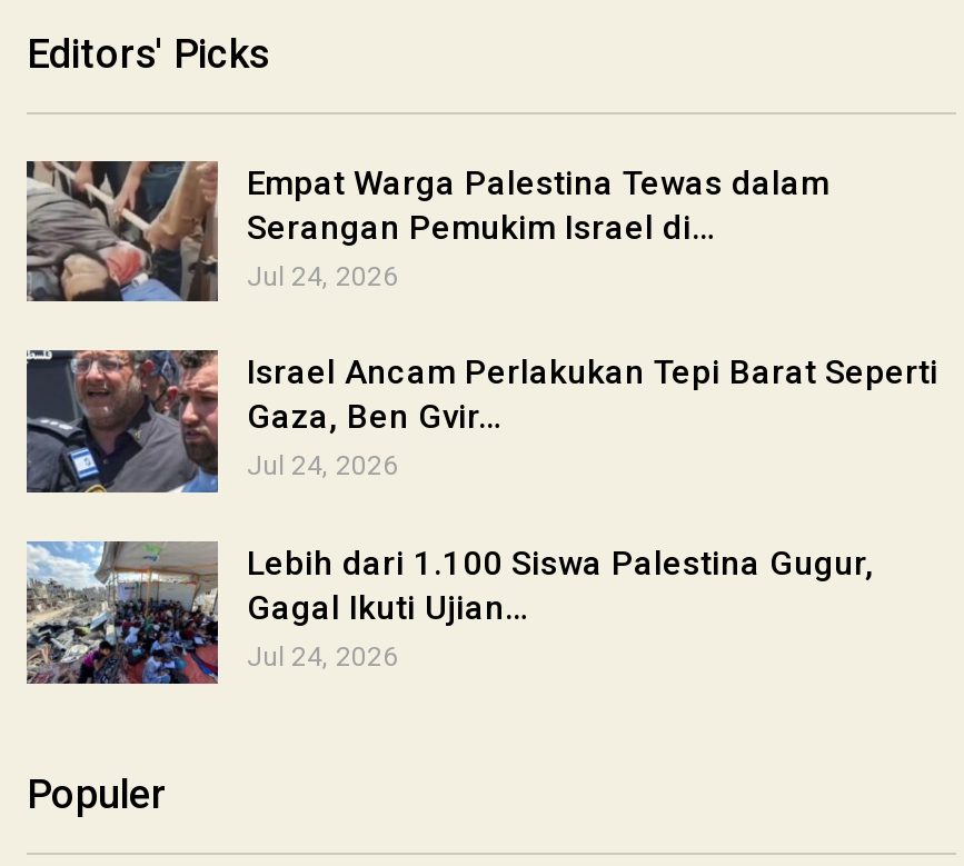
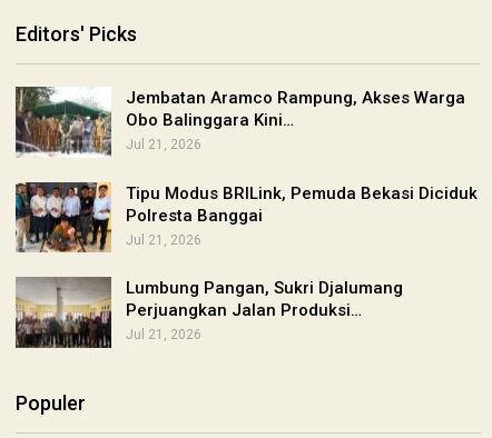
[27,159,829,303] [image] | Empat Warga Palestina Tewas dalam | Serangan Pemukim Israel di… | Jul 24, 2026 -> [14,87,465,158] [image] | Jembatan Aramco Rampung, Akses Warga | Obo Balinggara Kini… | Jul 21, 2026
[24,348,938,495] [image] | Israel Ancam Perlakukan Tepi Barat Seperti | Gaza, Ben Gvir… | Jul 24, 2026 -> [14,181,478,253] [image] | Tipu Modus BRILink, Pemuda Bekasi Diciduk | Polresta Banggai | Jul 21, 2026
[27,541,874,686] [image] | Lebih dari 1.100 Siswa Palestina Gugur, | Gagal Ikuti Ujian… | Jul 24, 2026 -> [16,276,403,349] [image] | Lumbung Pangan, Sukri Djalumang | Perjuangkan Jalan Produksi… | Jul 21, 2026

